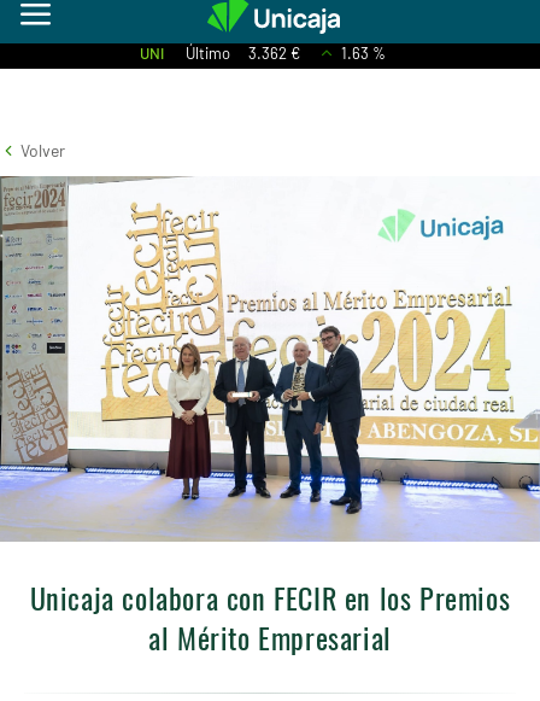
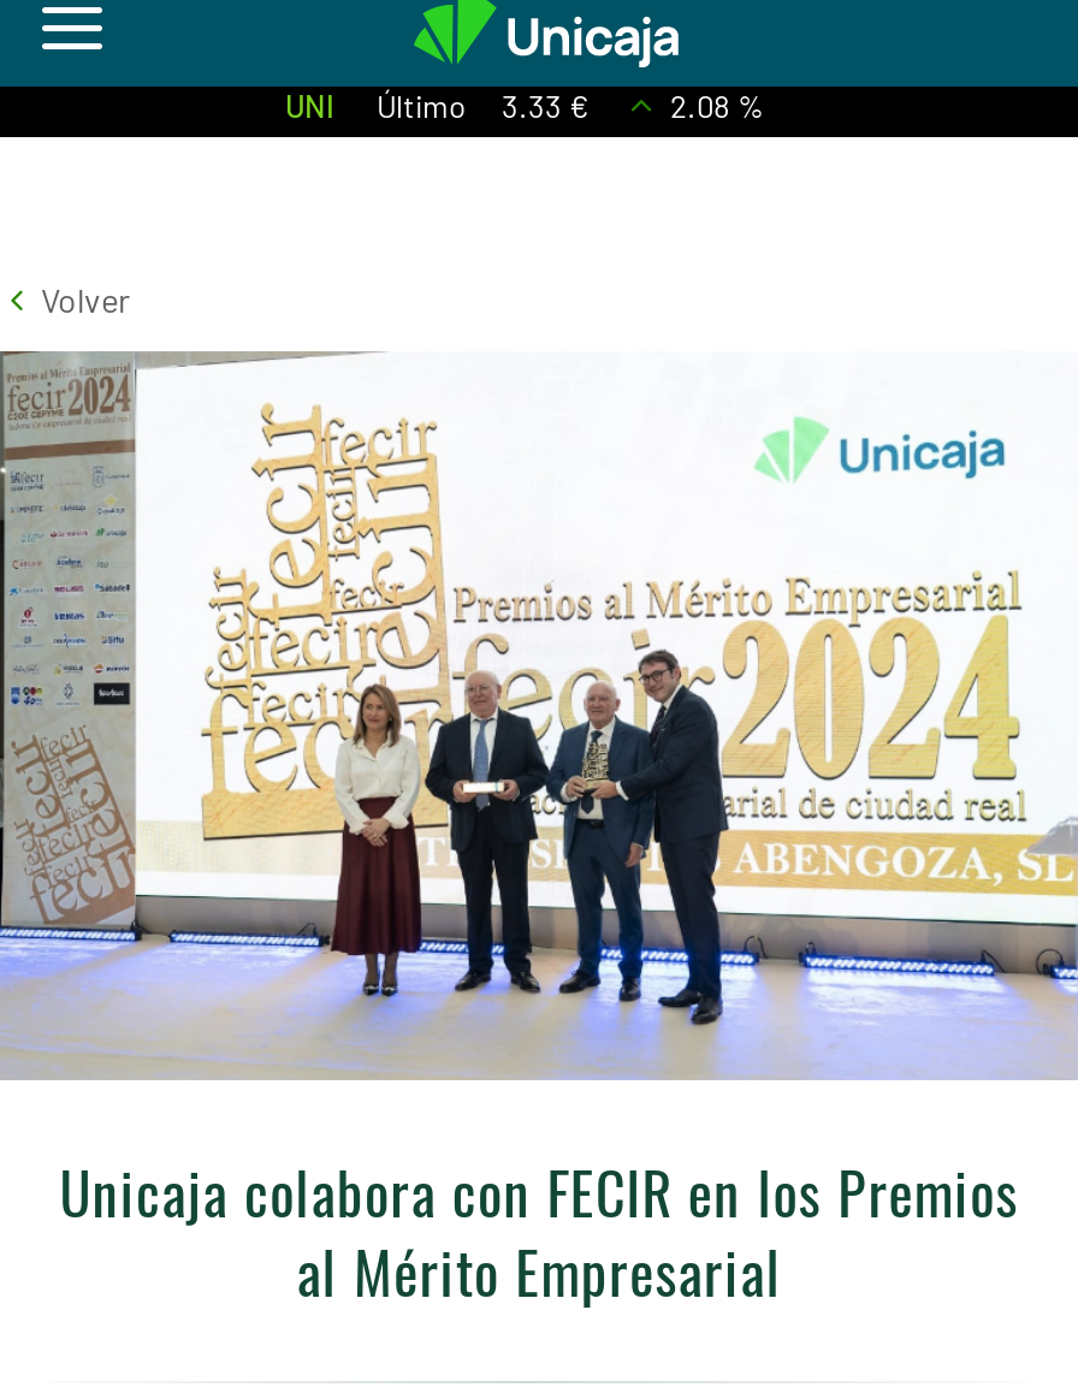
[140,43,300,63] UNI Último 3.362 € -> [285,87,588,125] UNI Último 3.33 €
[341,43,386,63] 1.63 % -> [670,87,764,125] 2.08 %

